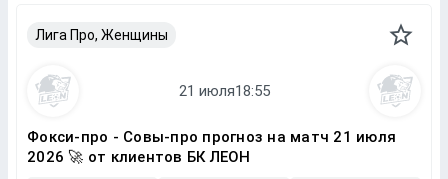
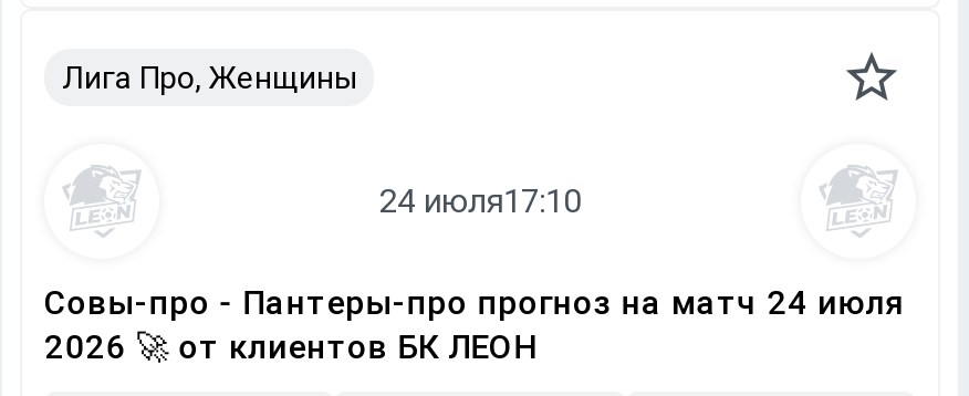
[27,128,396,146] Фокси-про - Совы-про прогноз на матч 21 июля -> [44,283,906,323] Совы-про - Пантеры-про прогноз на матч 24 июля

